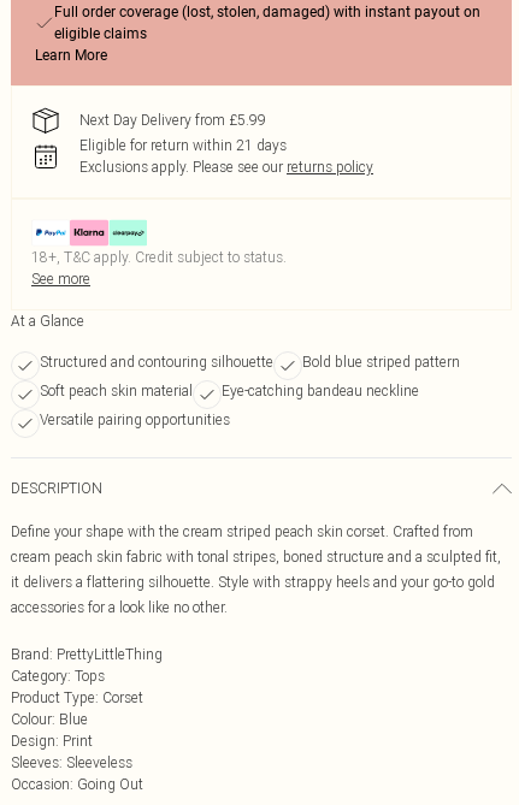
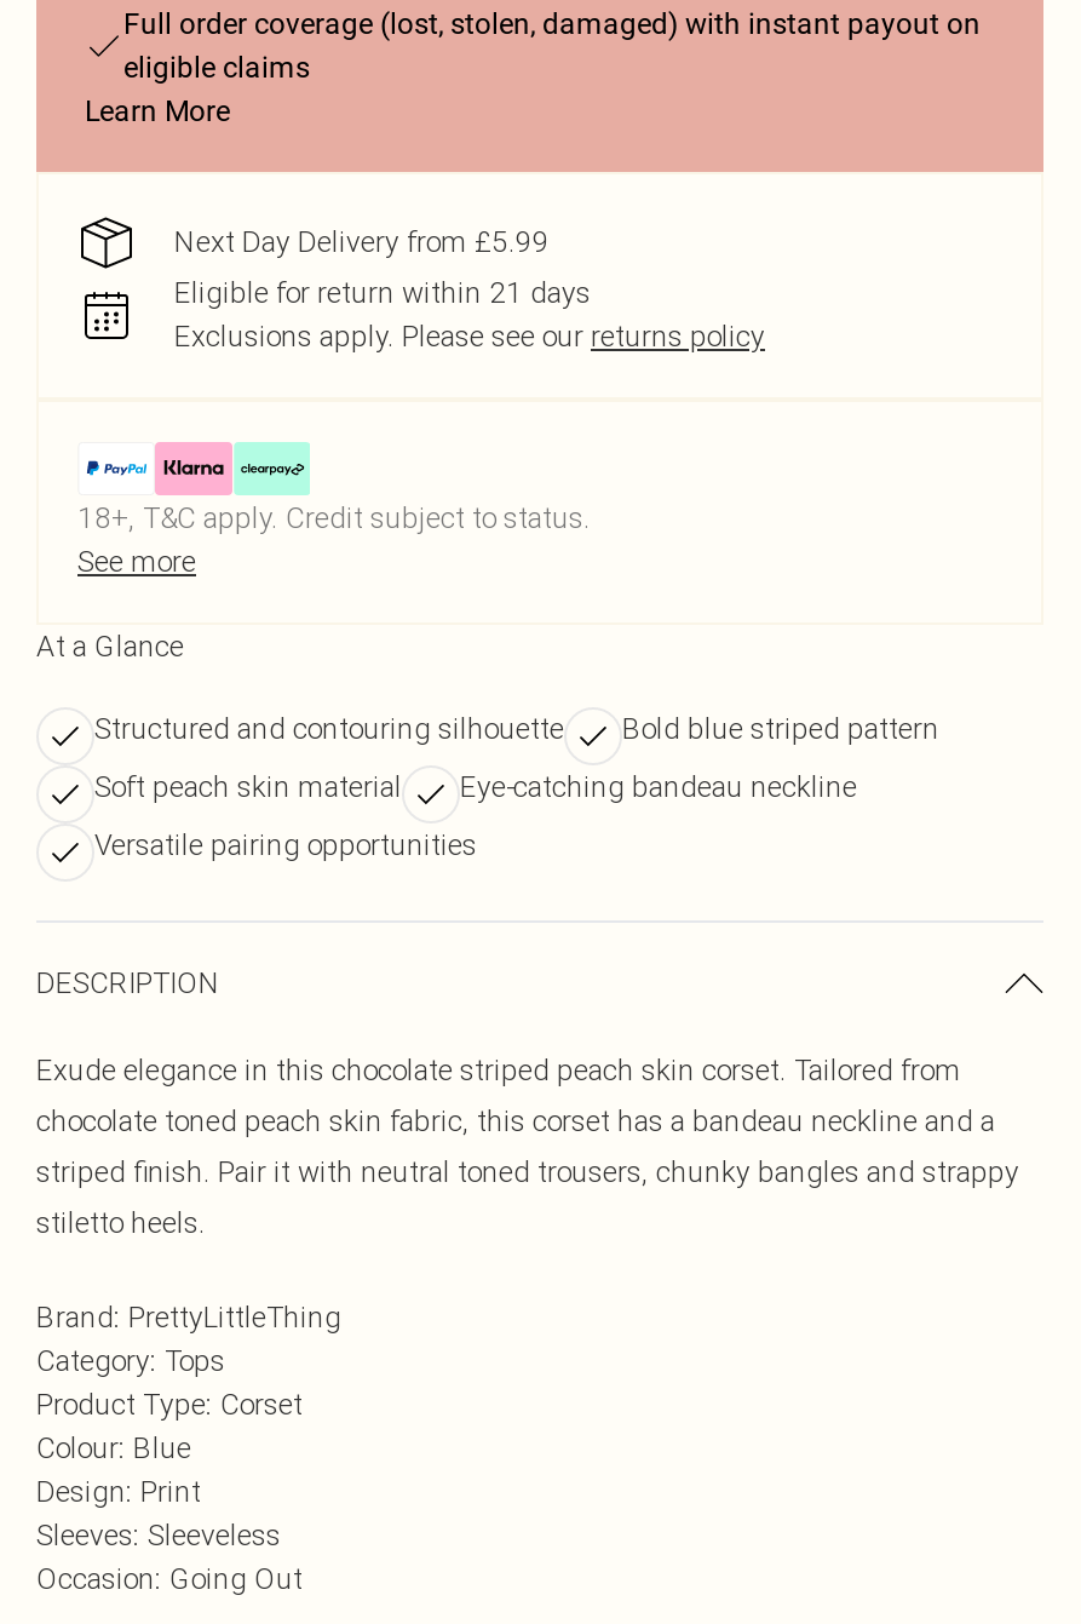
[11,522,501,616] Define your shape with the cream striped peach skin corset. Crafted from | cream peach skin fabric with tonal stripes, boned structure and a sculpted fit, | it delivers a flattering silhouette. Style with strappy heels and your go-to gold | accessories for a look like no other. -> [36,1051,1019,1240] Exude elegance in this chocolate striped peach skin corset. Tailored from | chocolate toned peach skin fabric, this corset has a bandeau neckline and a | striped finish. Pair it with neutral toned trousers, chunky bangles and strappy | stiletto heels.

